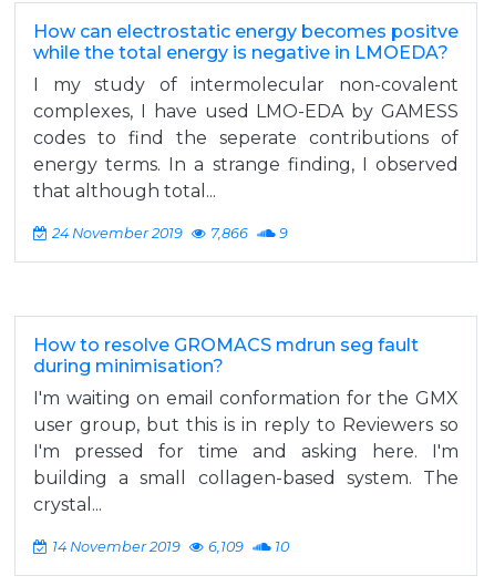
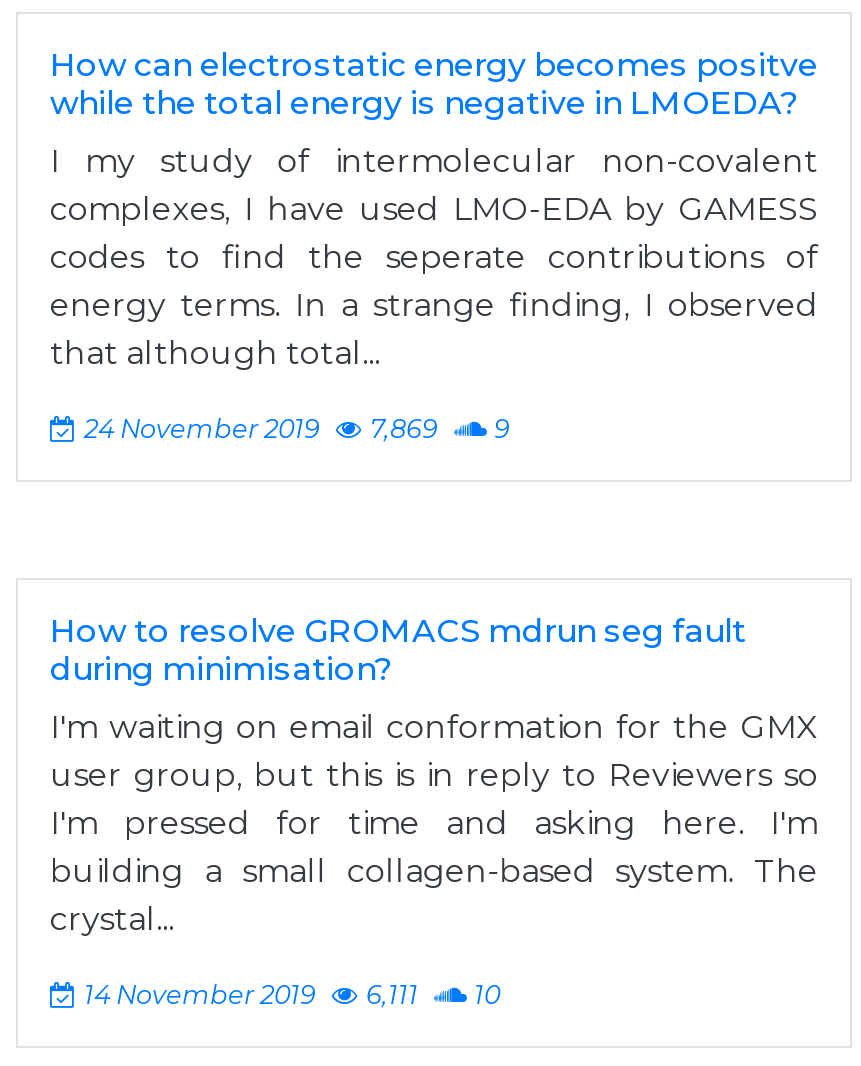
[52,225,288,241] 24 November 2019 7,866 9 -> [84,414,510,444] 24 November 2019 7,869 9
[52,538,289,555] 14 November 2019 6,109 10 -> [84,980,500,1010] 14 November 2019 6,111 10

